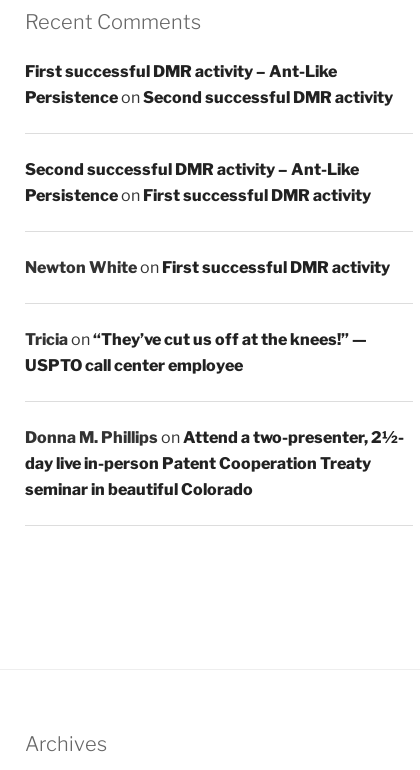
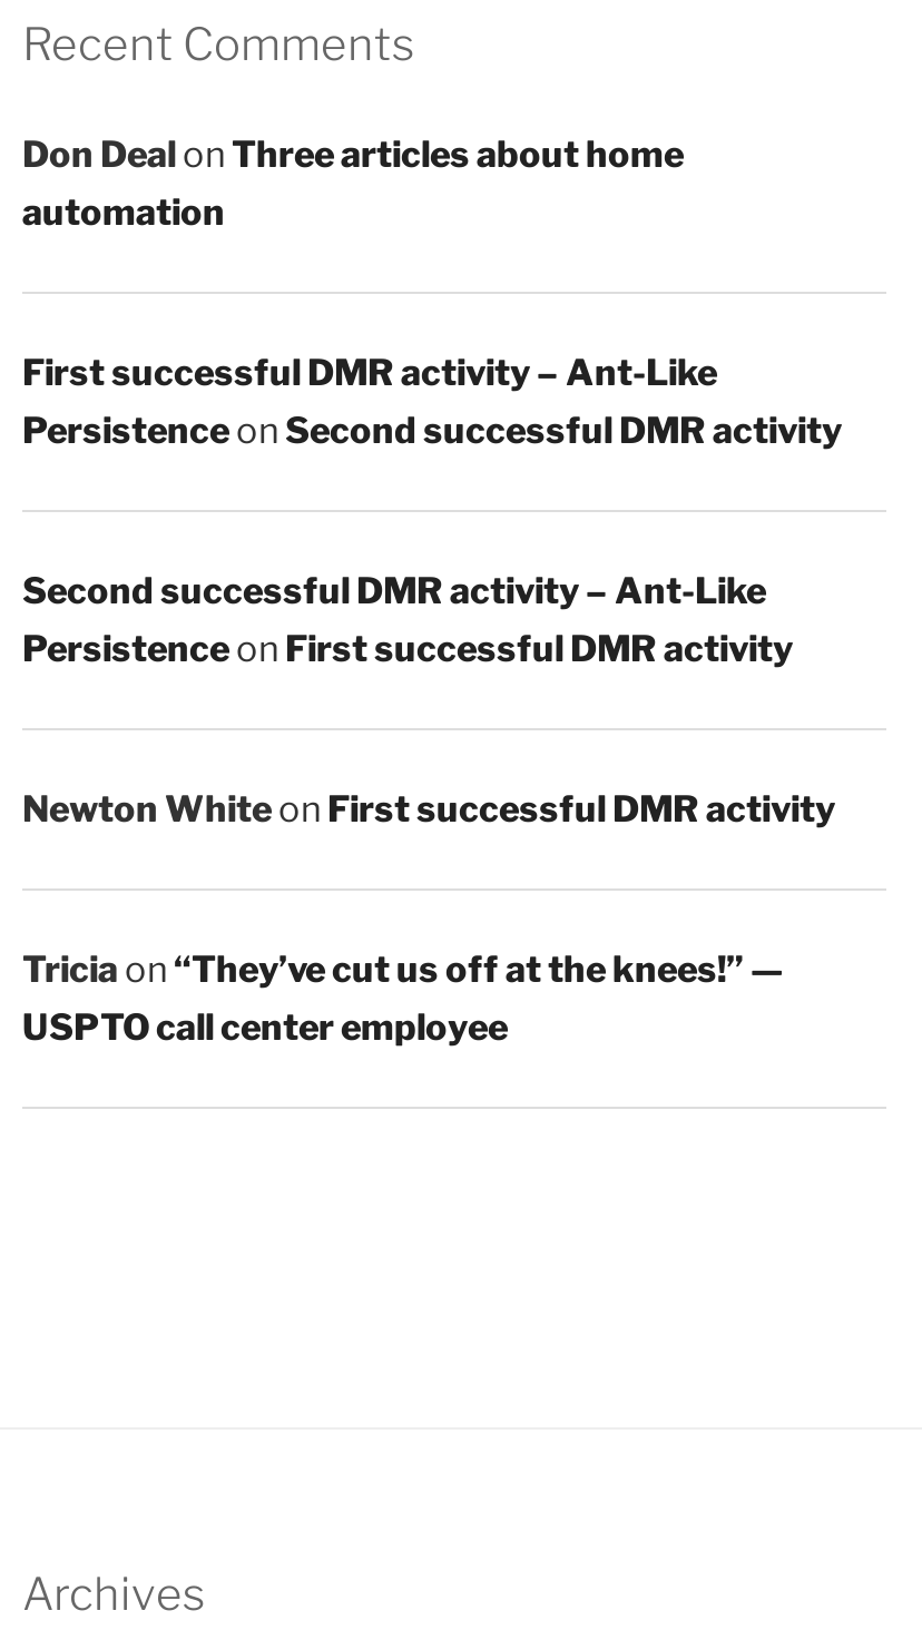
none -> [22,133,684,234] Don Deal on Three articles about home | automation
moved [25,62,393,375] -> [22,352,842,1049]: First successful DMR activity – Ant-Like | Persistence on Second successful DMR activity | Second successful DMR activity – Ant-Like | Persistence on First successful DMR activity | Newton White on First successful DMR activity | Tricia on “They’ve cut us off at the knees!” — | USPTO call center employee
[25,428,404,499] Donna M. Phillips on Attend a two-presenter, 2½- | day live in-person Patent Cooperation Treaty | seminar in beautiful Colorado -> none

